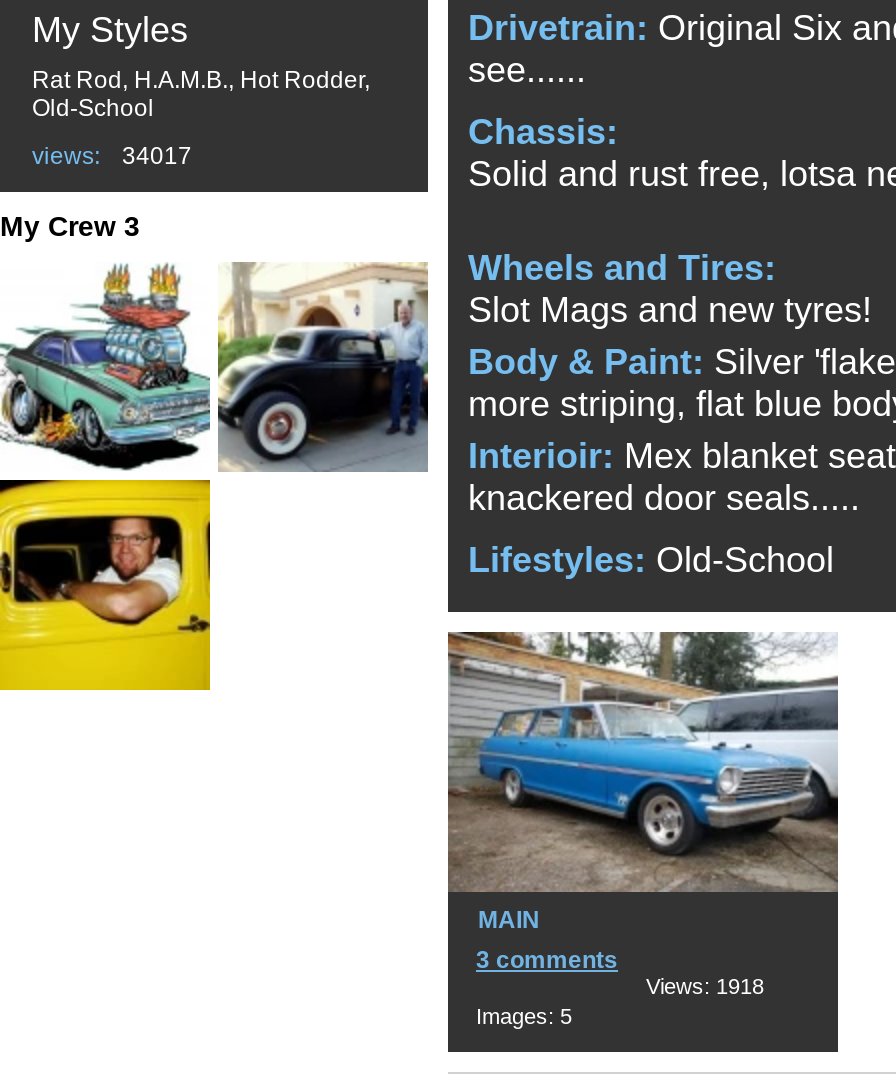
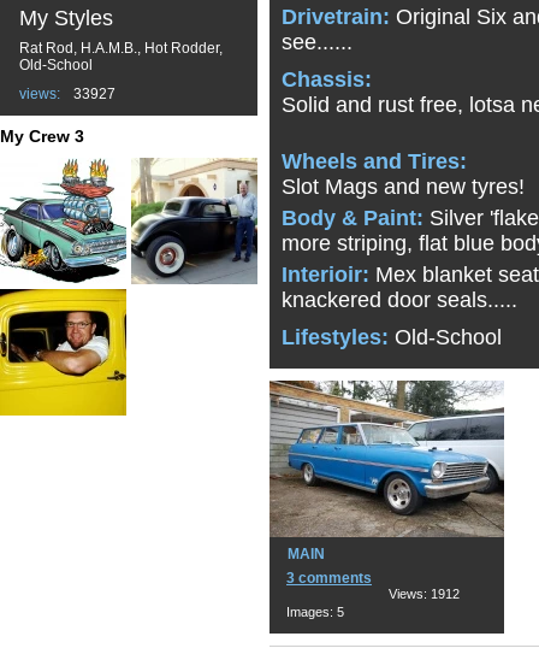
[32,142,192,170] views: 34017 -> [19,86,115,102] views: 33927
[646,974,764,998] Views: 1918 -> [389,587,460,601] Views: 1912

